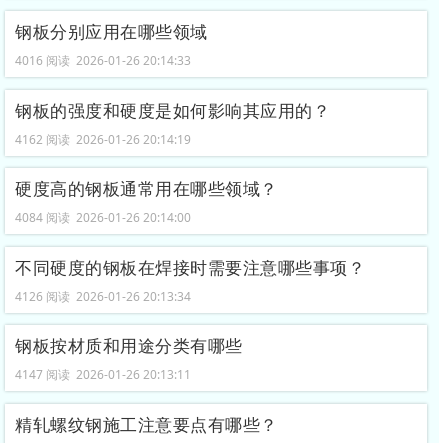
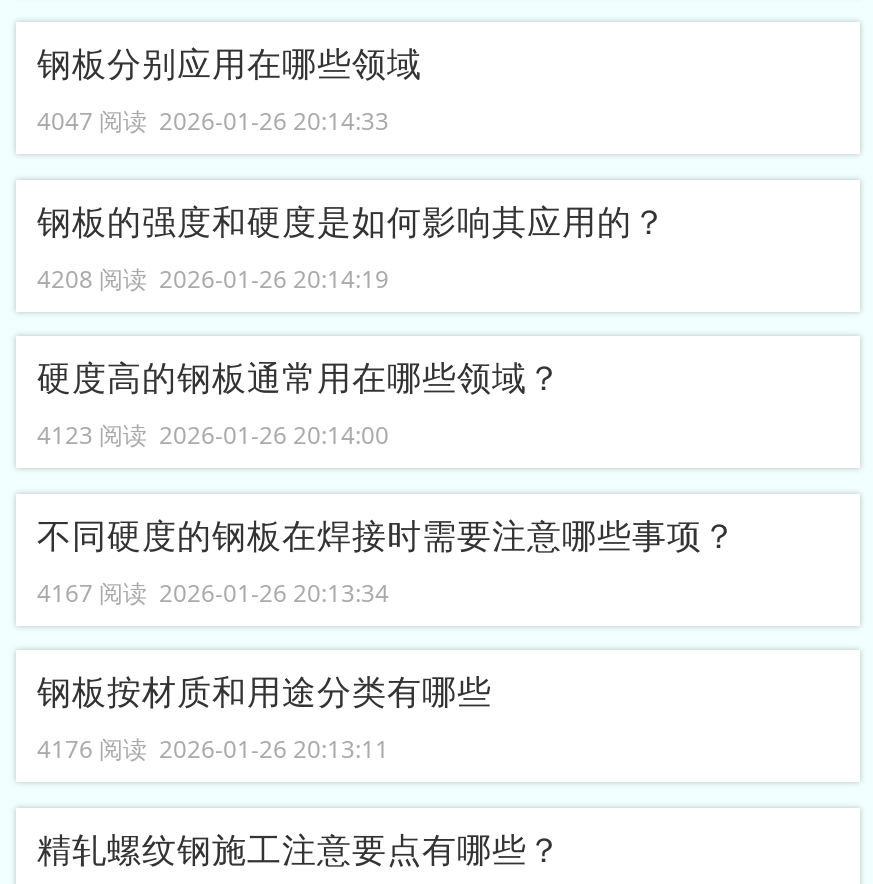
[15,52,191,69] 4016 阅读 2026-01-26 20:14:33 -> [37,104,389,138] 4047 阅读 2026-01-26 20:14:33
[15,130,191,147] 4162 阅读 2026-01-26 20:14:19 -> [37,261,389,295] 4208 阅读 2026-01-26 20:14:19
[15,209,191,226] 4084 阅读 2026-01-26 20:14:00 -> [37,418,389,452] 4123 阅读 2026-01-26 20:14:00
[15,288,191,305] 4126 阅读 2026-01-26 20:13:34 -> [37,576,389,610] 4167 阅读 2026-01-26 20:13:34
[15,366,191,383] 4147 阅读 2026-01-26 20:13:11 -> [37,733,389,767] 4176 阅读 2026-01-26 20:13:11

